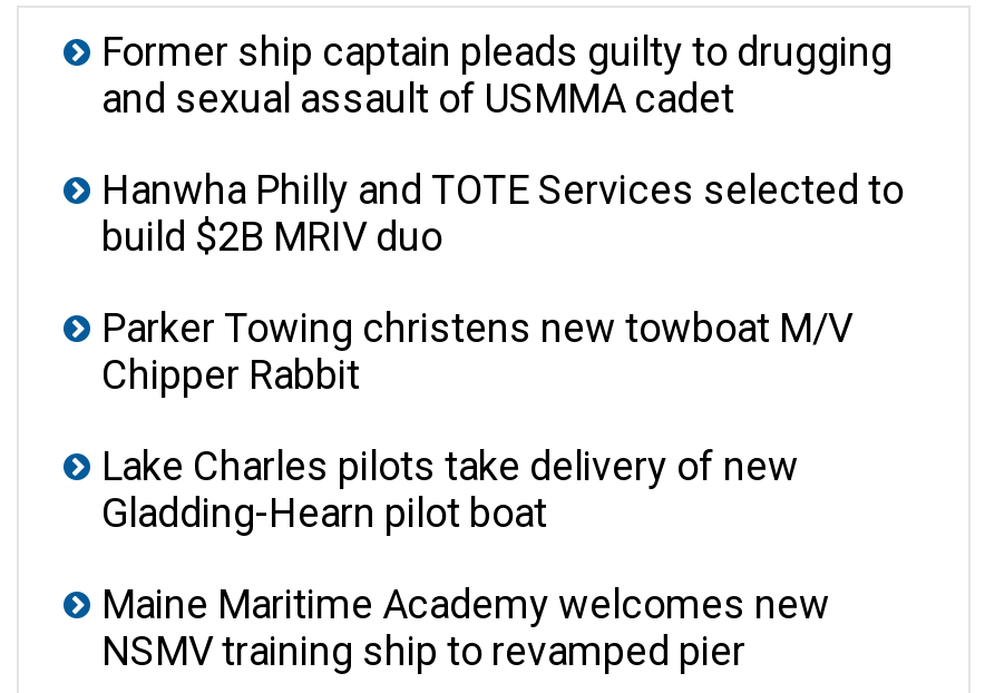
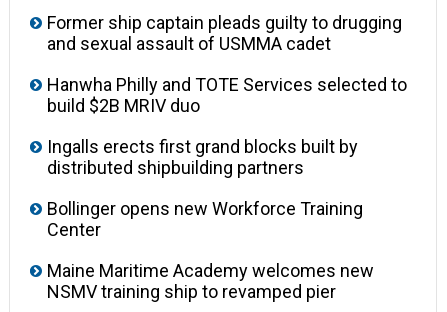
[101,303,852,397] Parker Towing christens new towboat M/V | Chipper Rabbit -> [47,136,358,178] Ingalls erects first grand blocks built by | distributed shipbuilding partners
[101,441,799,535] Lake Charles pilots take delivery of new | Gladding-Hearn pilot boat -> [47,198,363,240] Bollinger opens new Workforce Training | Center

